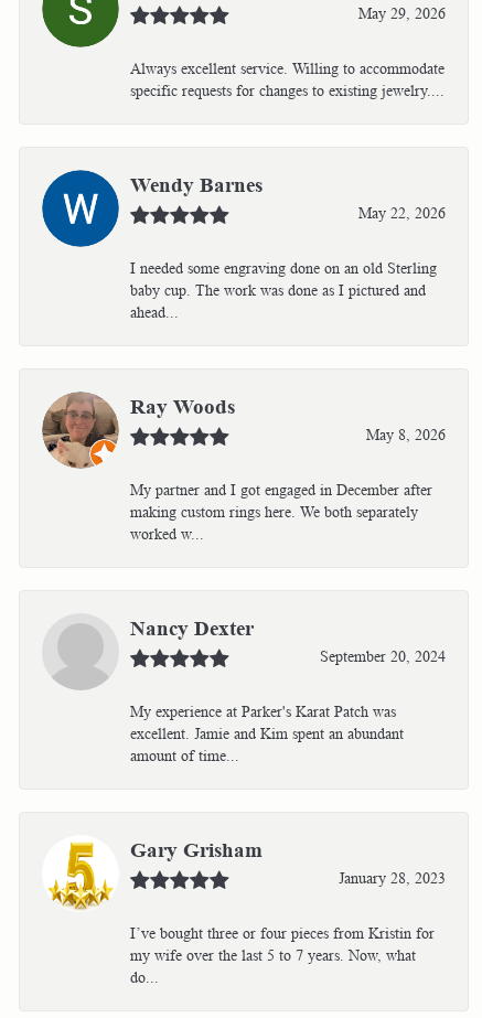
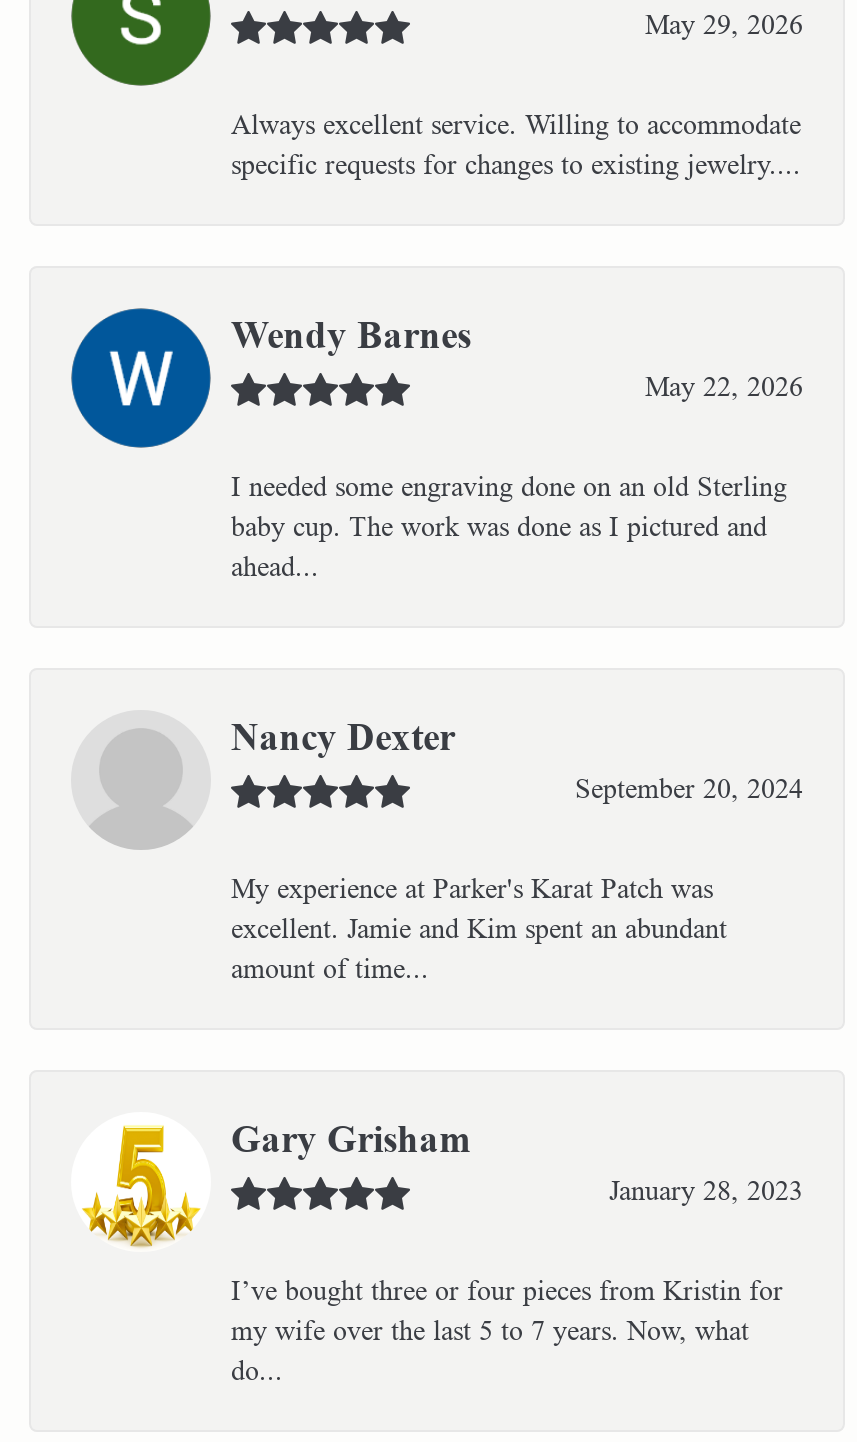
[42,392,446,543] [image] | Ray Woods | May 8, 2026 | My partner and I got engaged in December after | making custom rings here. We both separately | worked w... -> none

